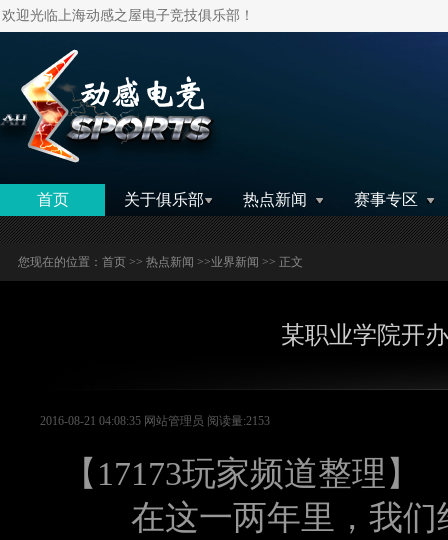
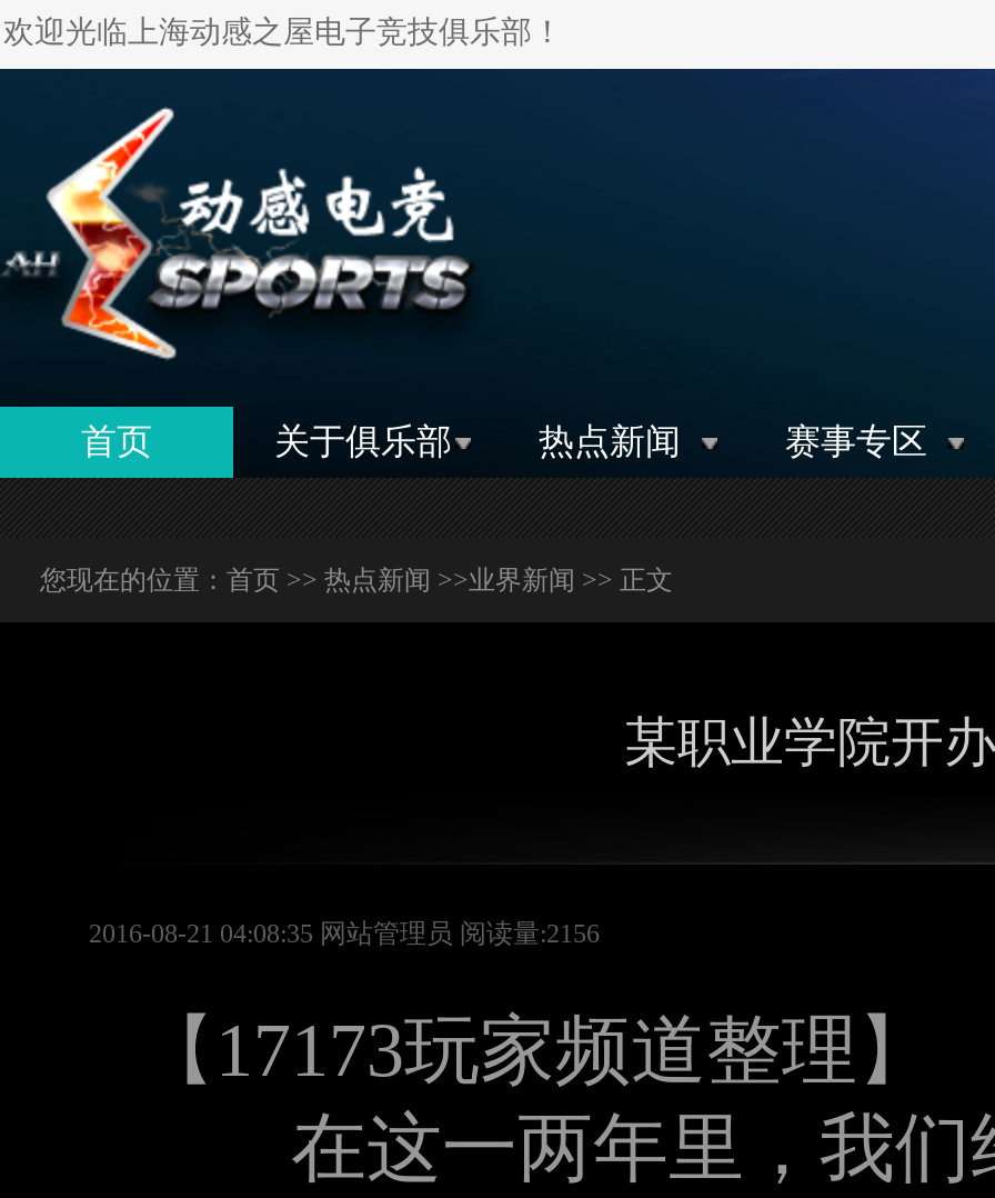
[40,414,270,428] 2016-08-21 04:08:35 网站管理员 阅读量:2153 -> [89,918,600,949] 2016-08-21 04:08:35 网站管理员 阅读量:2156

